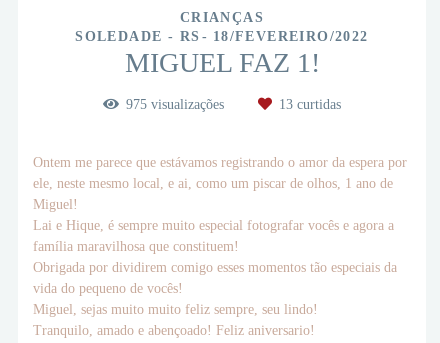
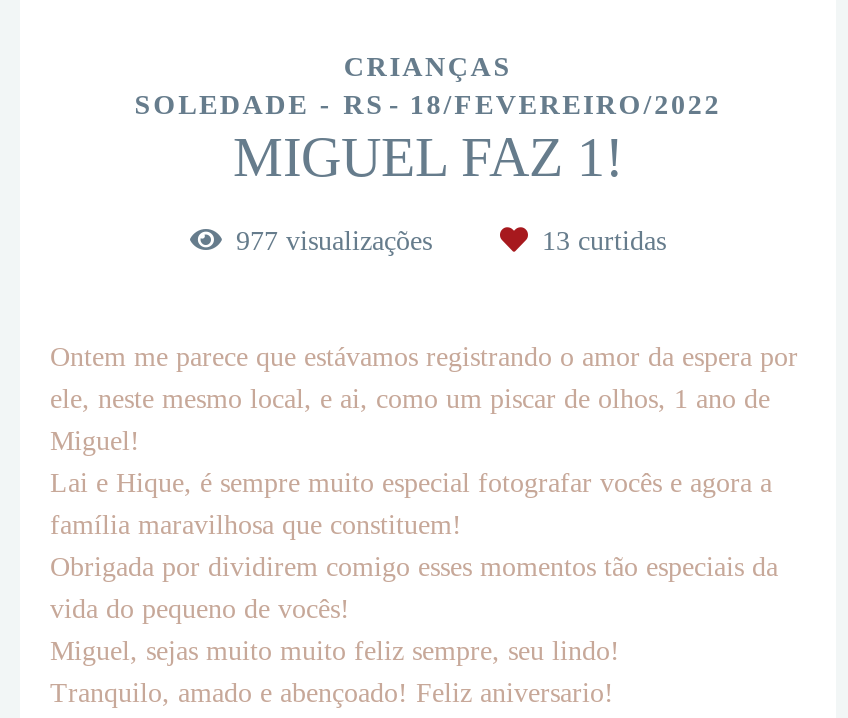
[126,97,228,112] 975 visualizações -> [236,227,440,257] 977 visualizações

